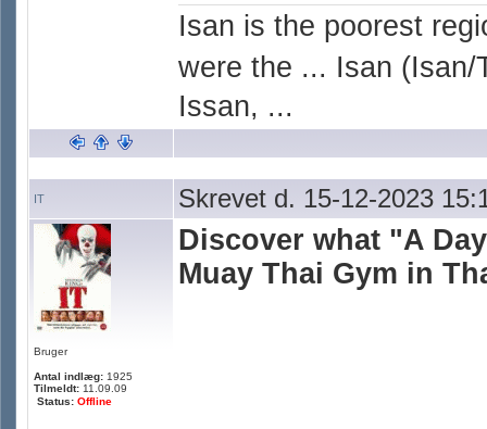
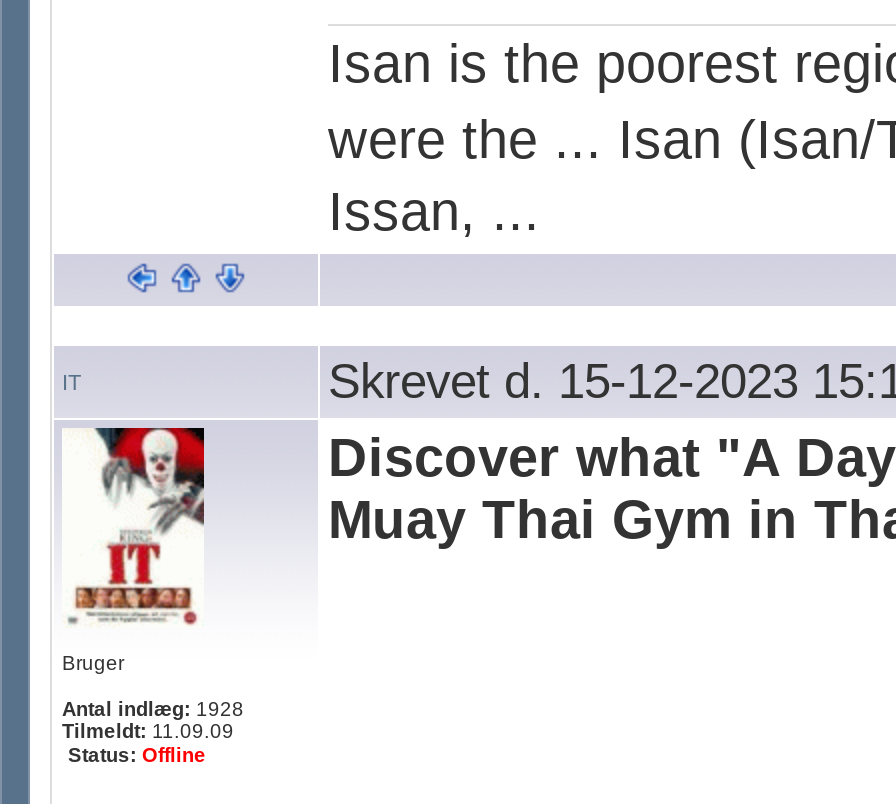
[34,370,133,382] Antal indlæg: 1925 -> [62,698,244,720] Antal indlæg: 1928

